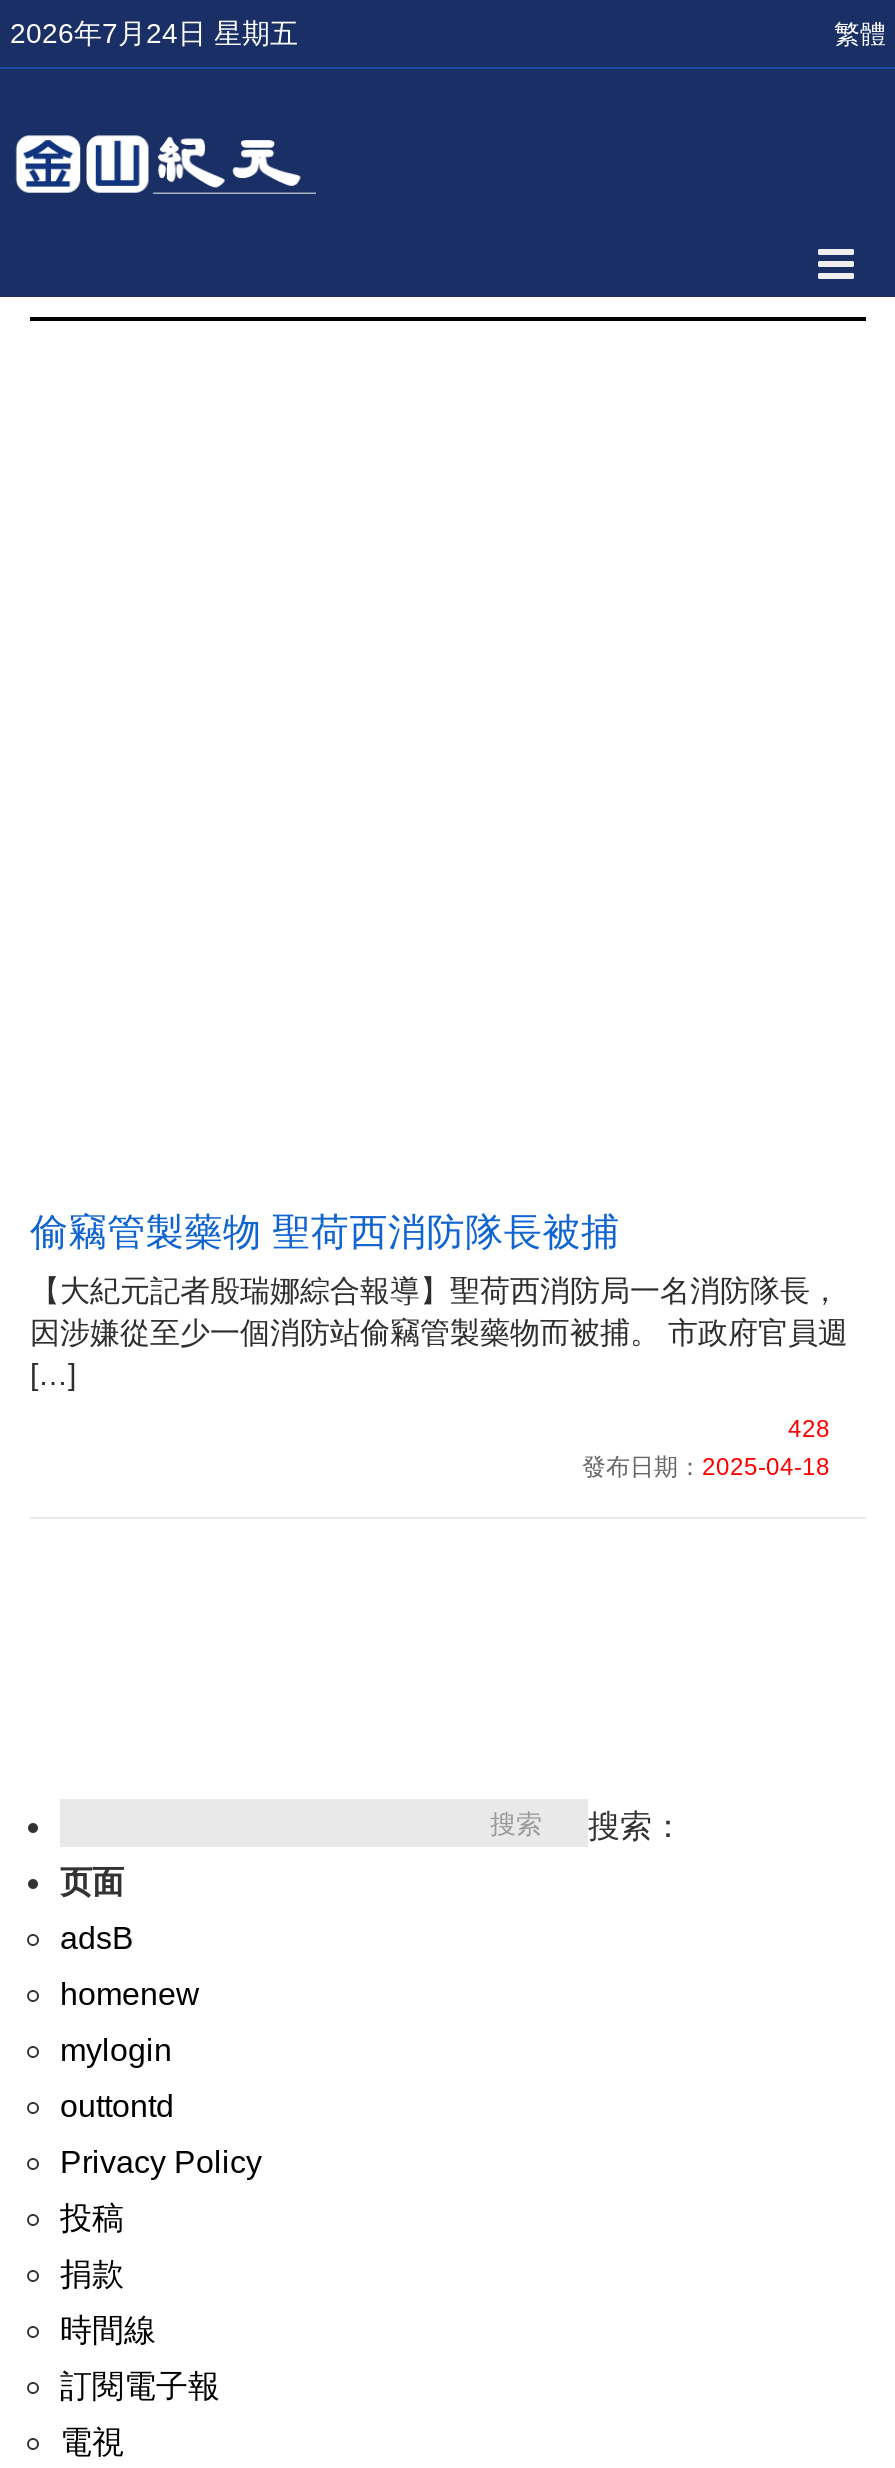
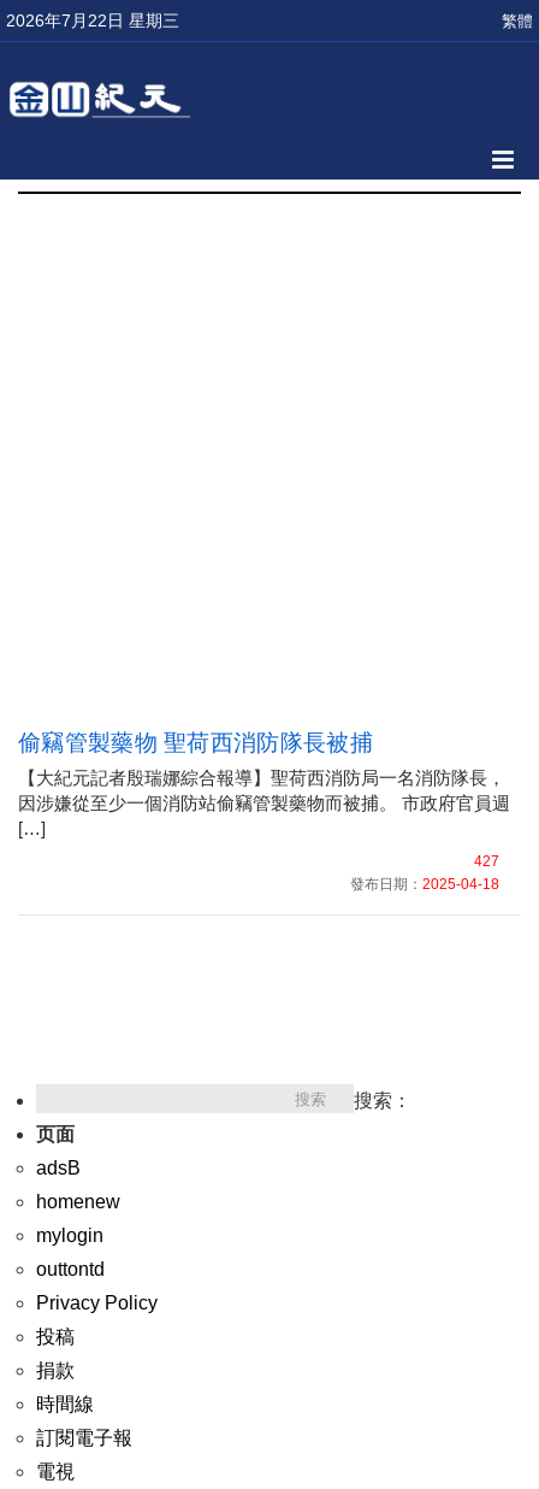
[10,17,298,49] 2026年7月24日 星期五 -> [6,11,179,30] 2026年7月22日 星期三
[788,1415,830,1443] 428 -> [474,853,499,870] 427

